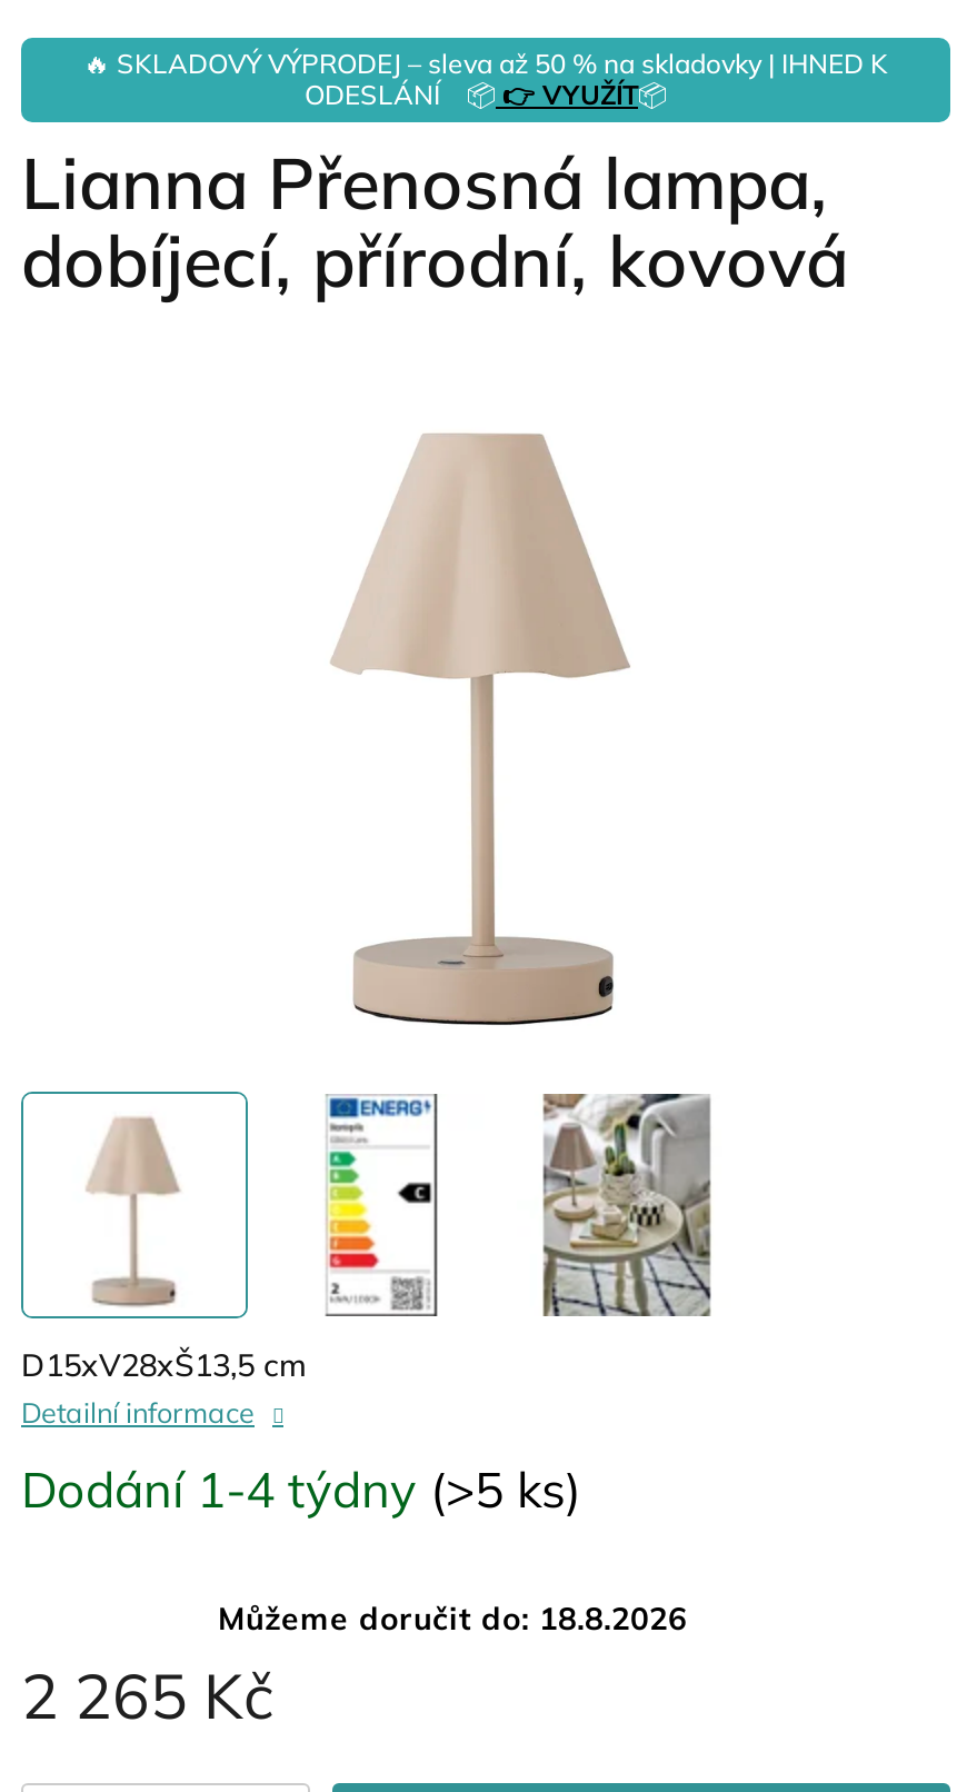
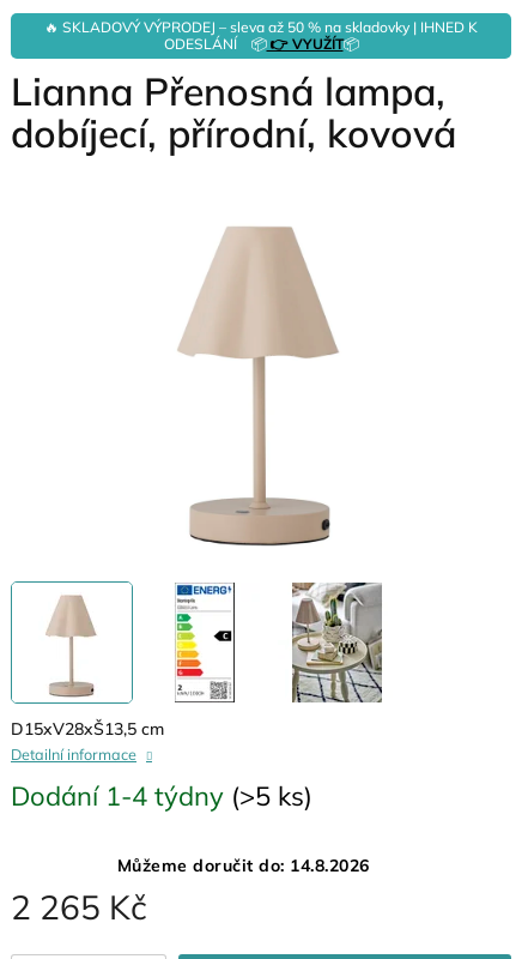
[218,1597,687,1637] Můžeme doručit do: 18.8.2026 -> [117,854,369,876] Můžeme doručit do: 14.8.2026

